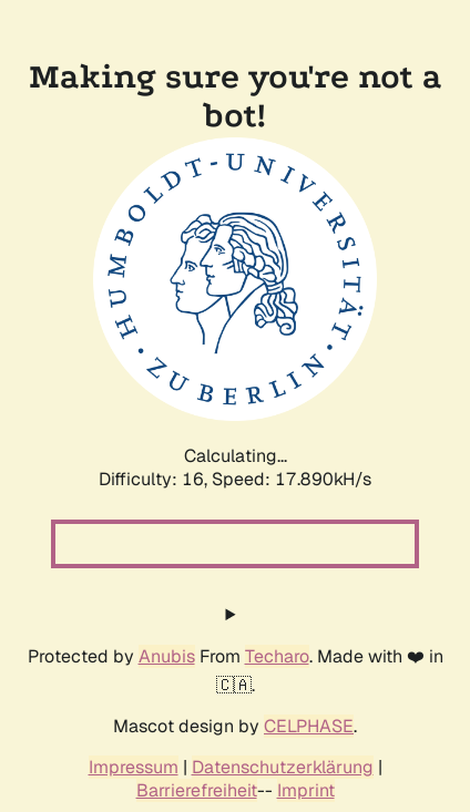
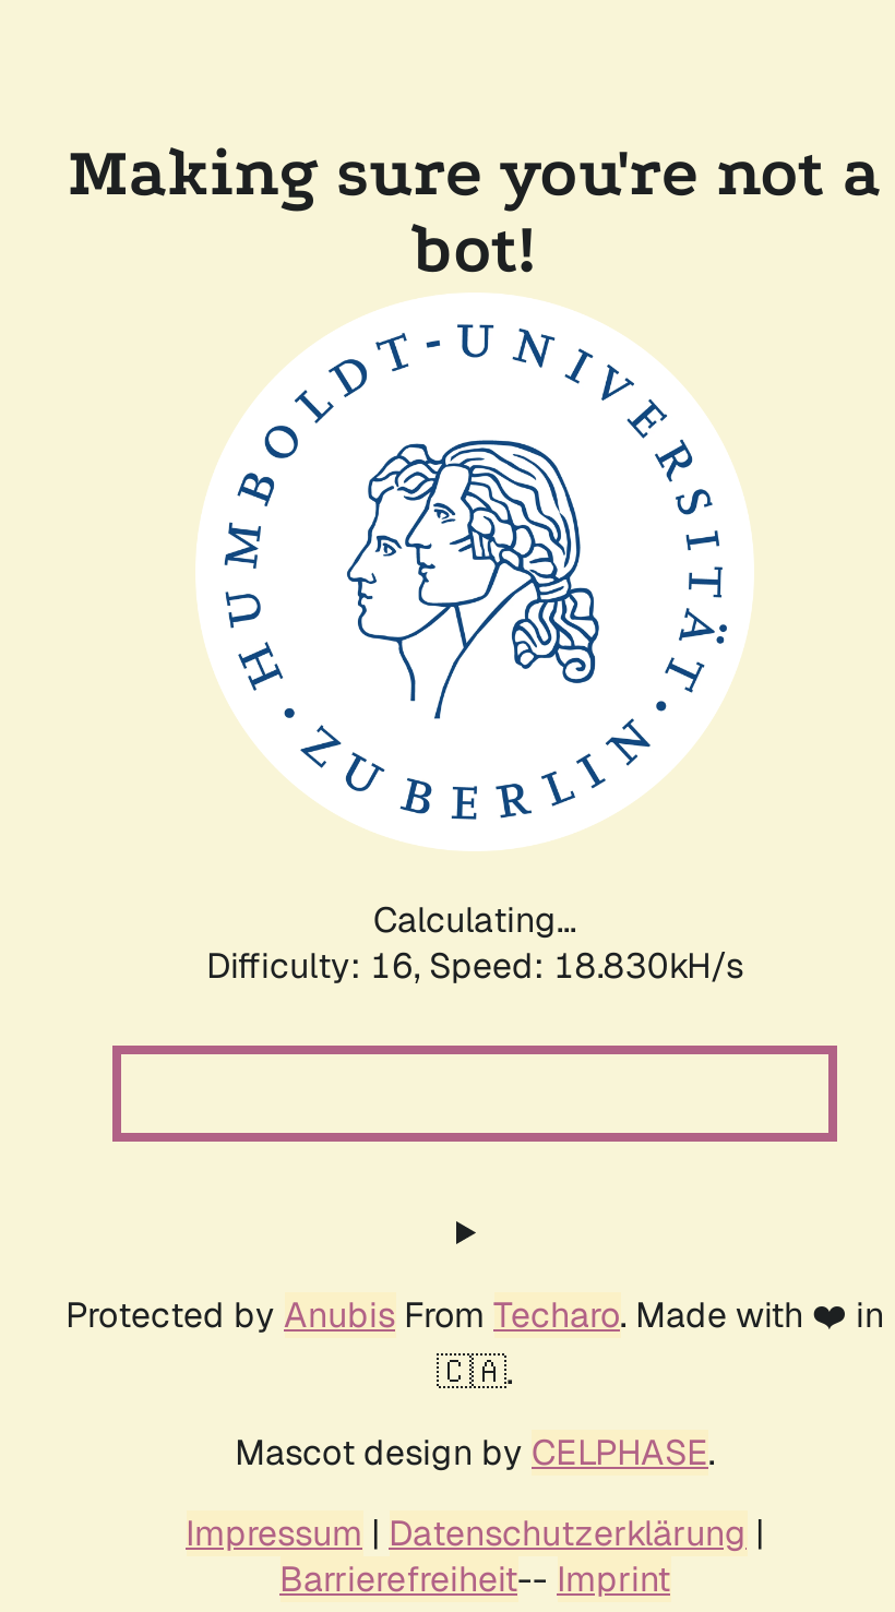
[99,467,371,491] Difficulty: 16, Speed: 17.890kH/s -> [206,943,743,989] Difficulty: 16, Speed: 18.830kH/s

